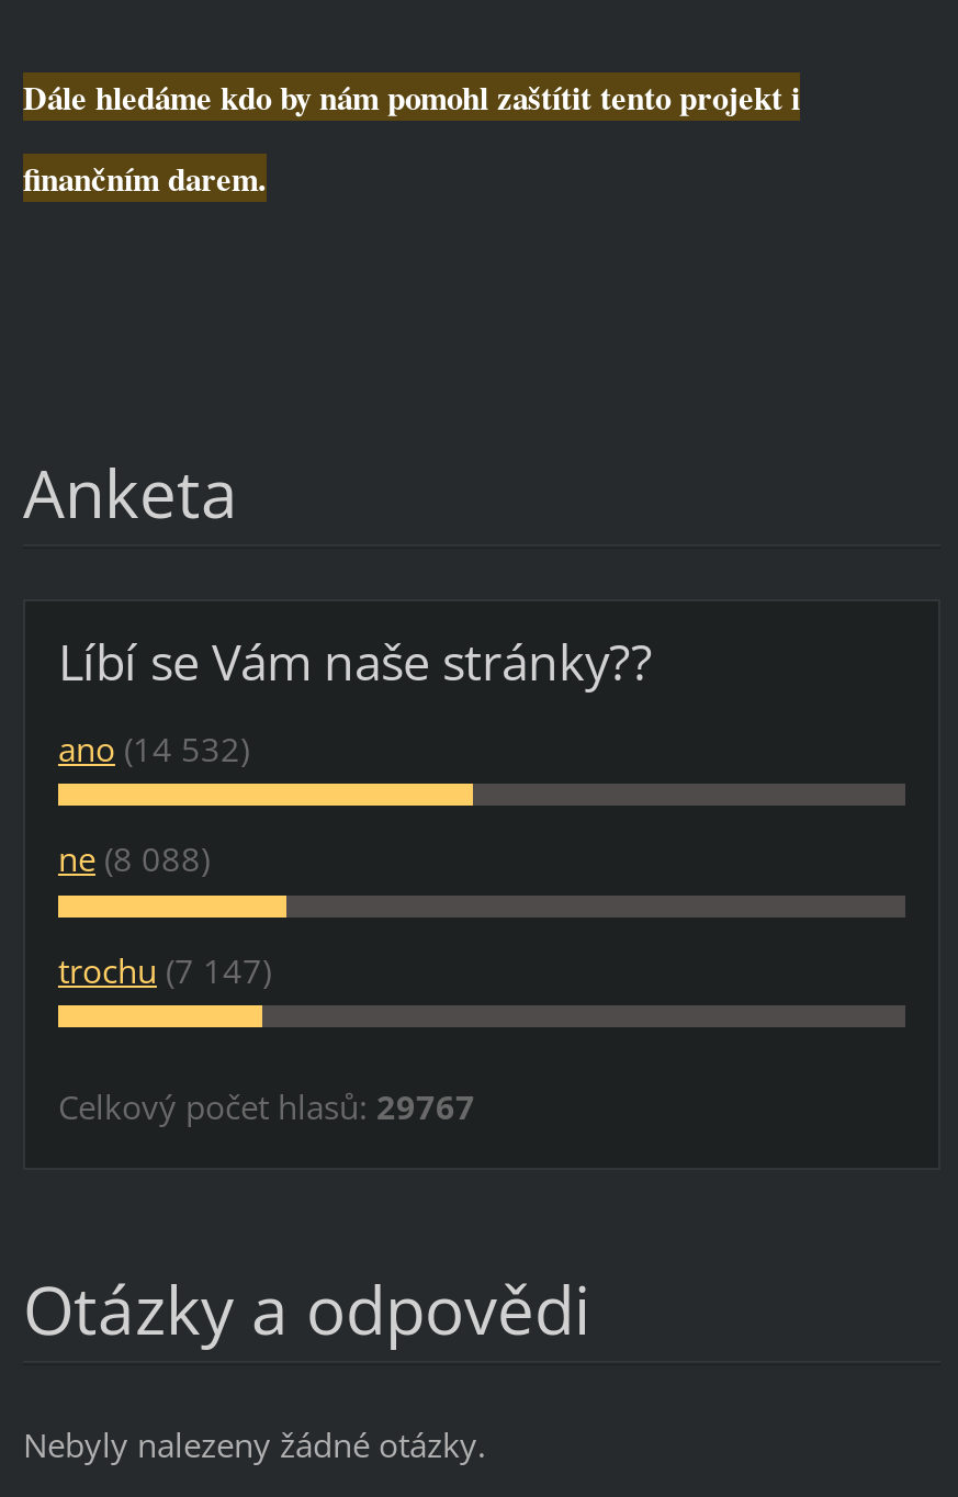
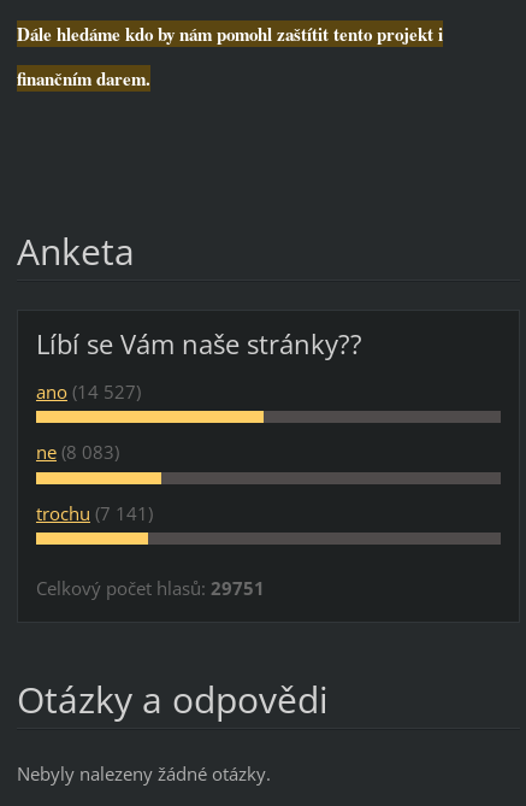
[58,726,249,770] ano (14 532) -> [36,379,141,403] ano (14 527)
[58,837,210,881] ne (8 088) -> [36,440,119,464] ne (8 083)
[58,948,271,991] trochu (7 147) -> [36,501,153,525] trochu (7 141)
[58,1083,475,1127] Celkový počet hlasů: 29767 -> [36,575,265,600] Celkový počet hlasů: 29751

